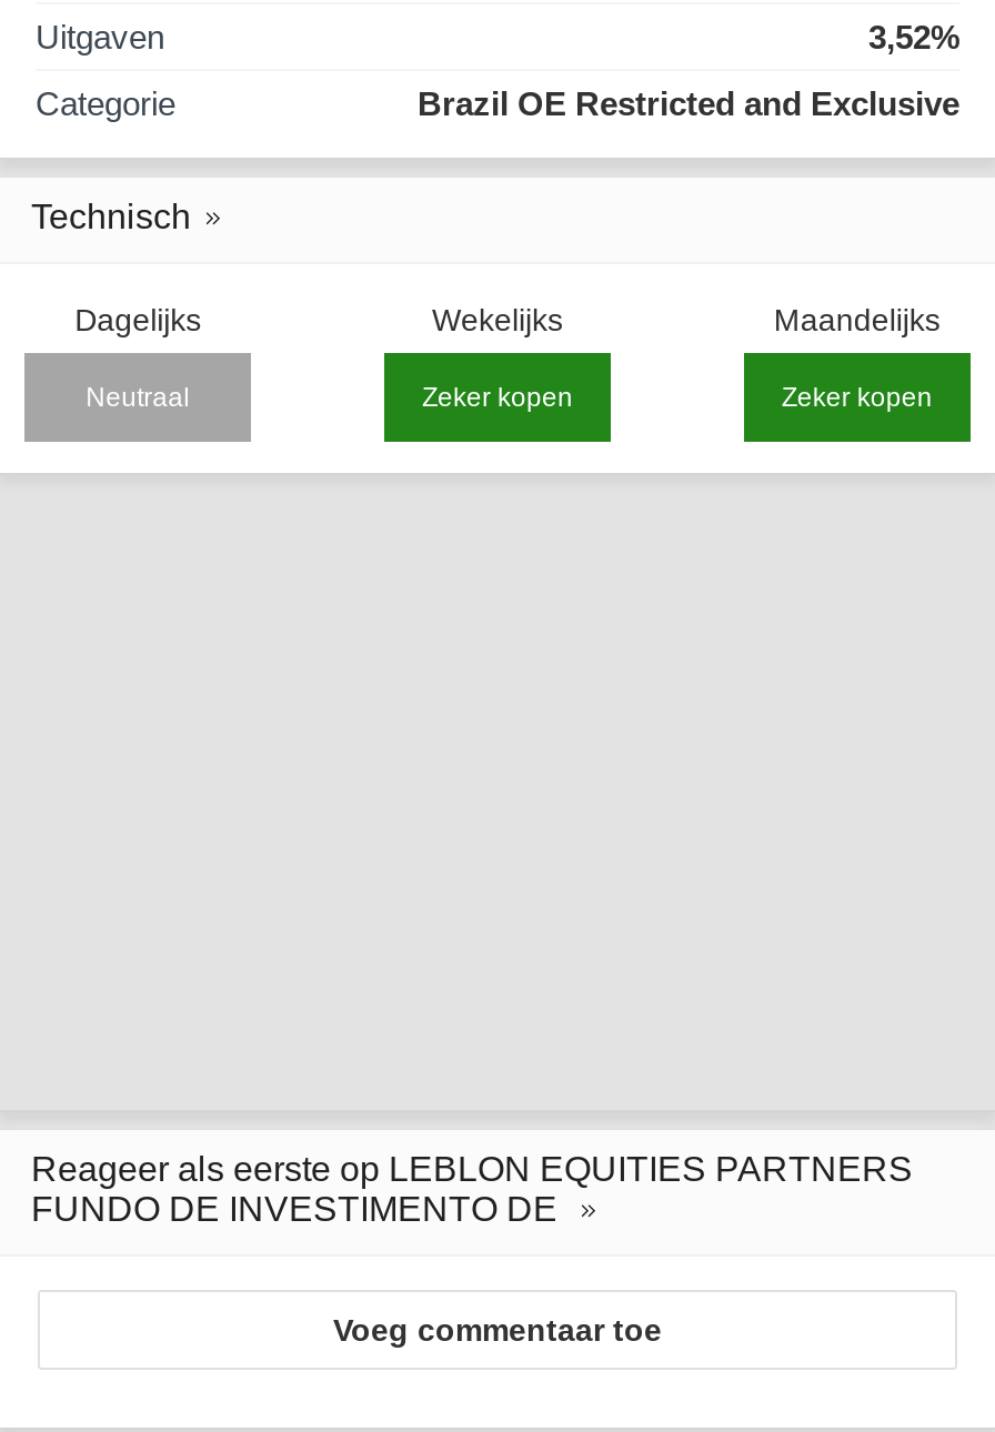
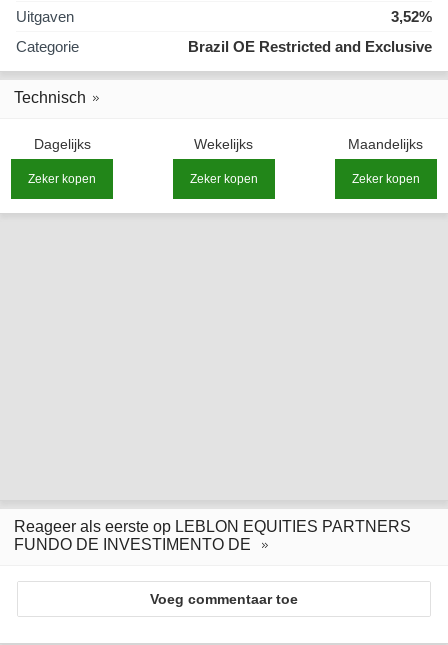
[86,382,190,413] Neutraal -> [28,172,96,186] Zeker kopen

